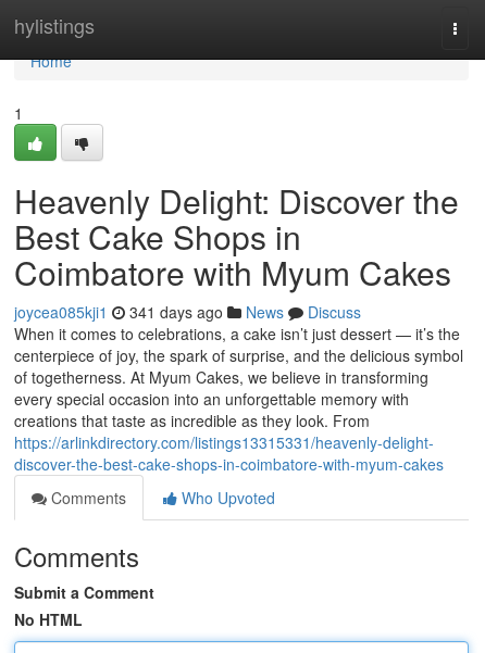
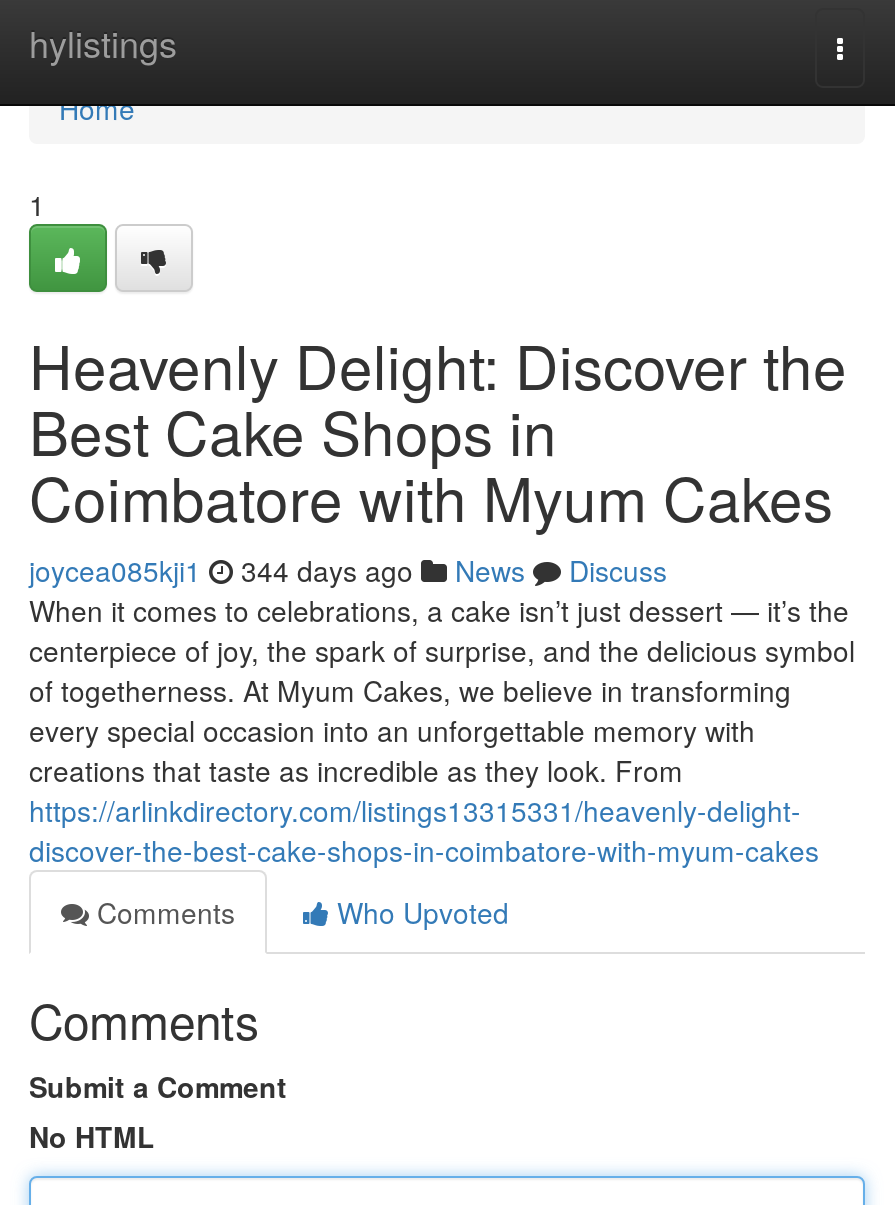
[14,301,361,323] joycea085kji1 341 days ago News Discuss -> [29,550,667,590] joycea085kji1 344 days ago News Discuss

